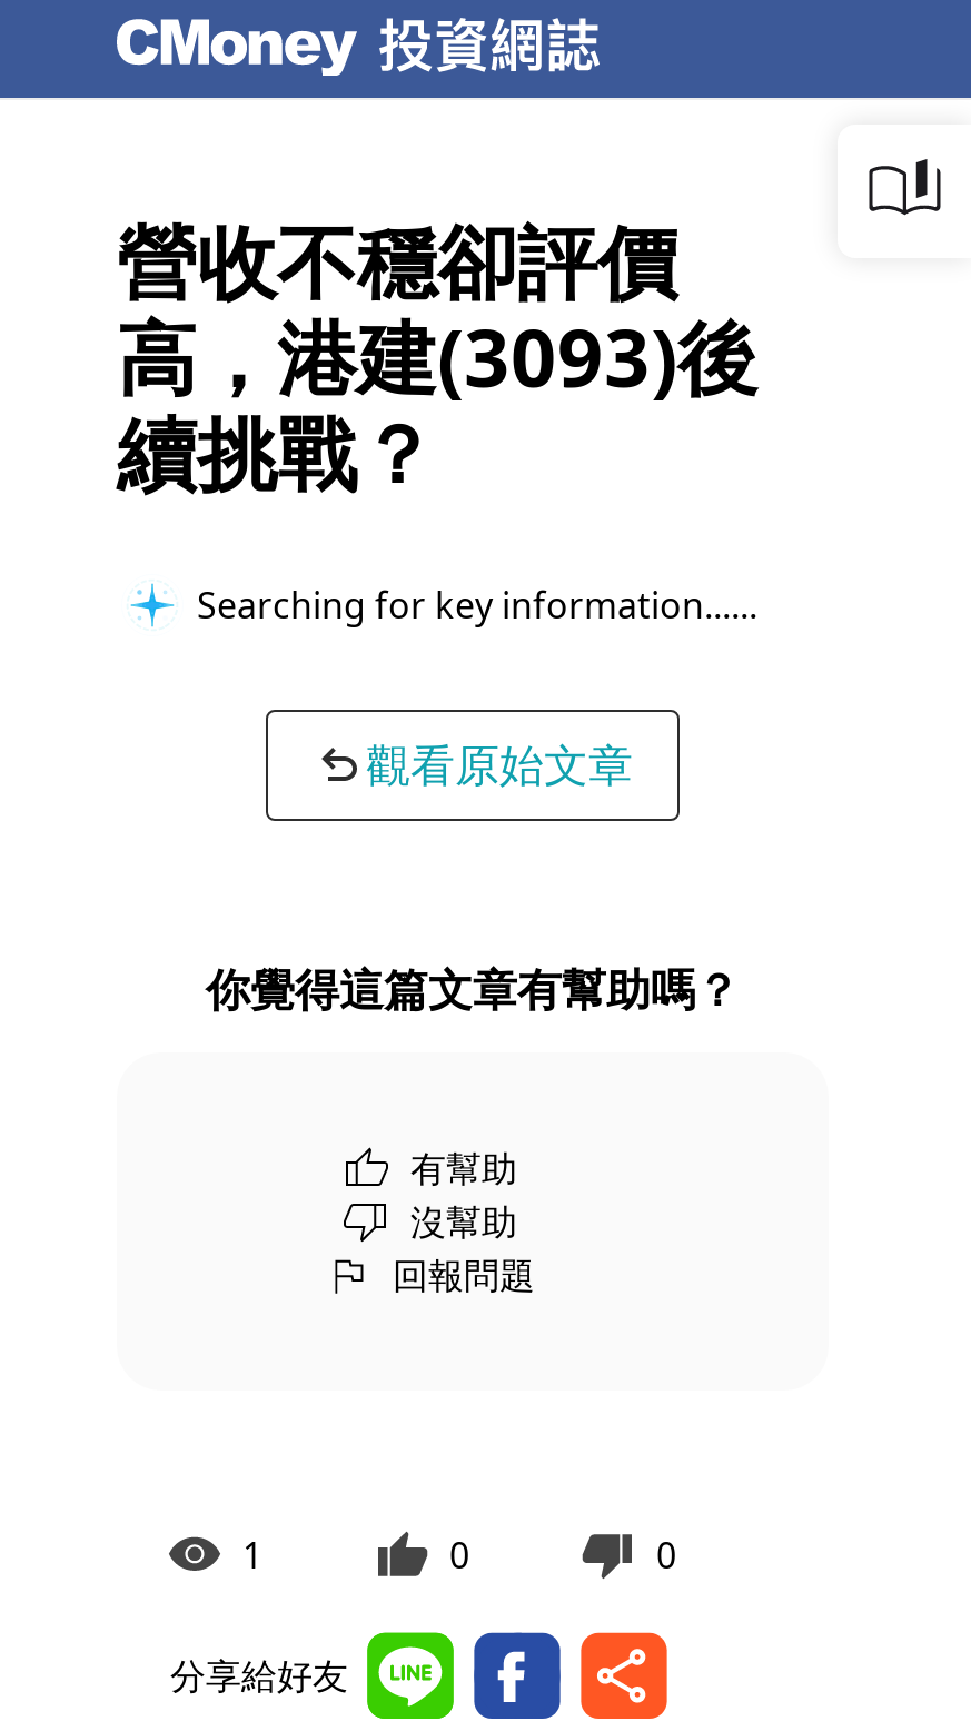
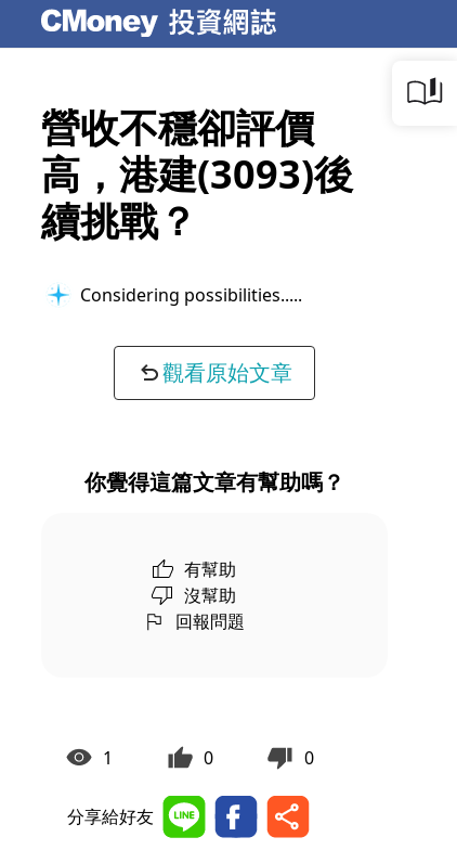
[197,580,731,629] Searching for key information... -> [80,282,293,306] Considering possibilities...

